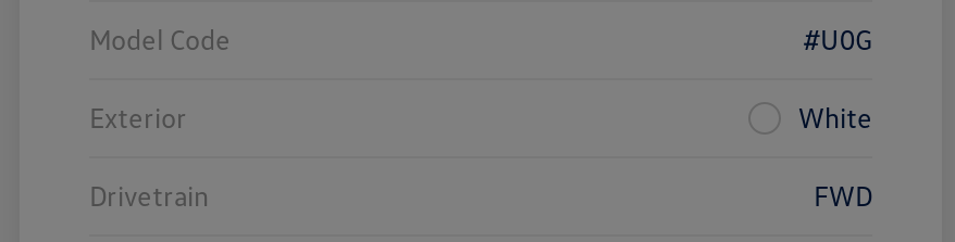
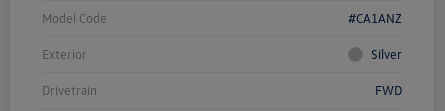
[803,21,872,56] #U0G -> [348,10,402,26] #CA1ANZ
[798,99,872,134] White -> [371,46,402,62] Silver

